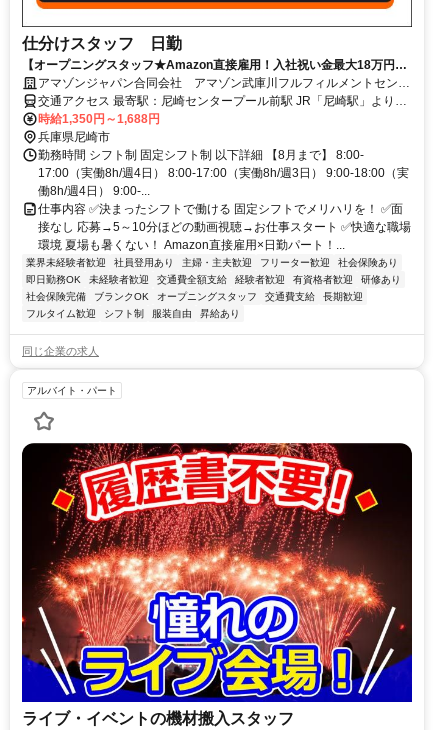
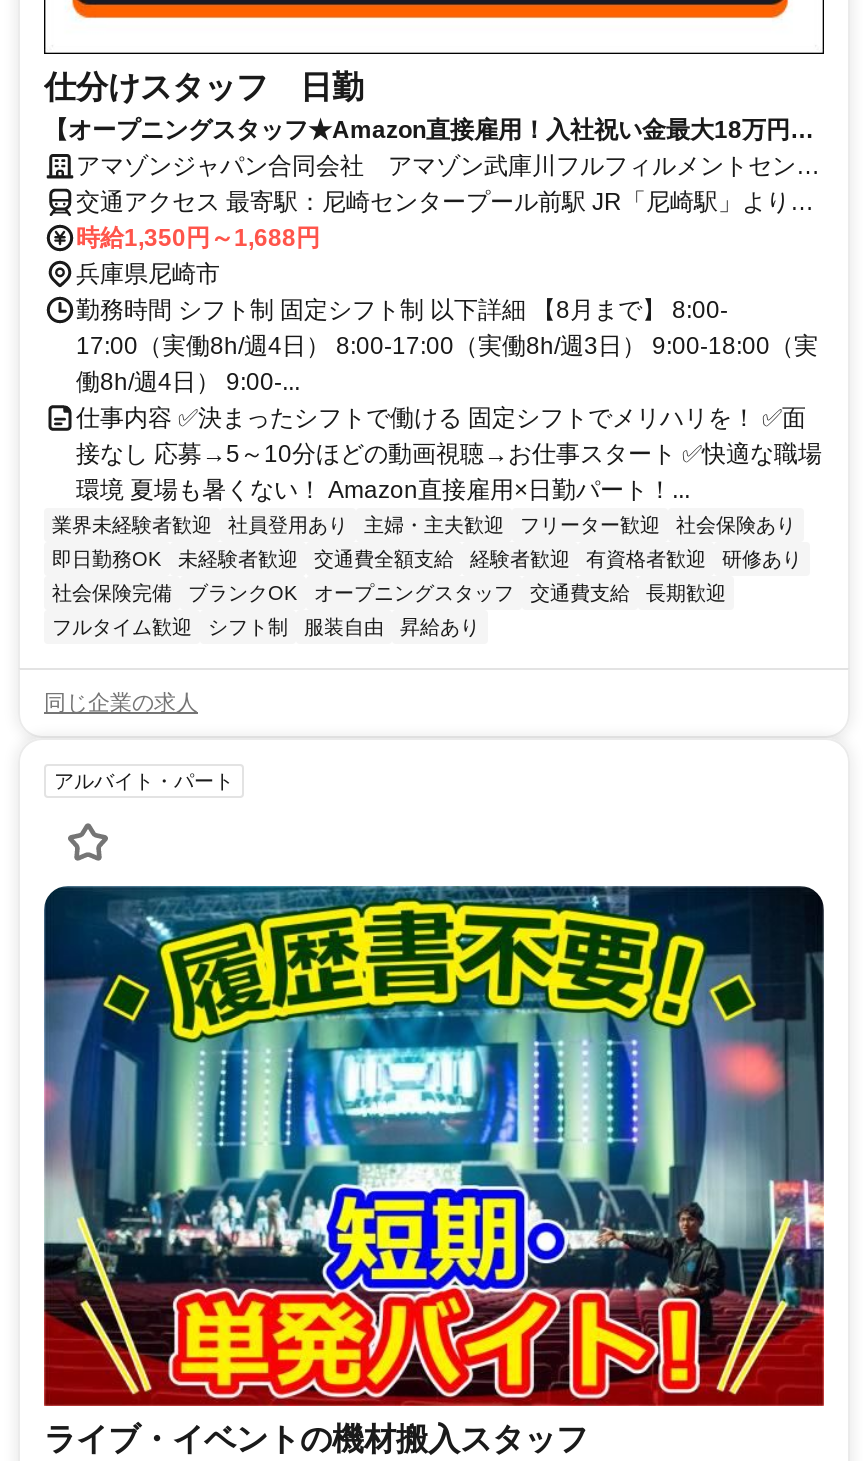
[21,442,413,703] [image] -> [42,884,826,1408] [image]

